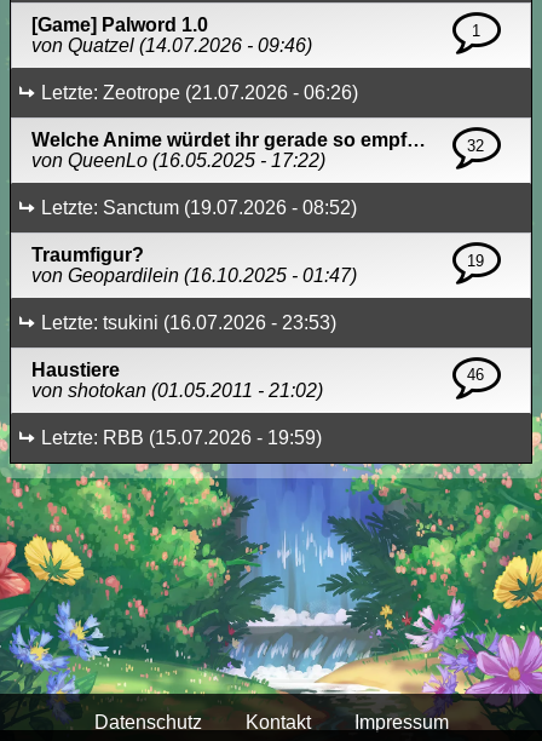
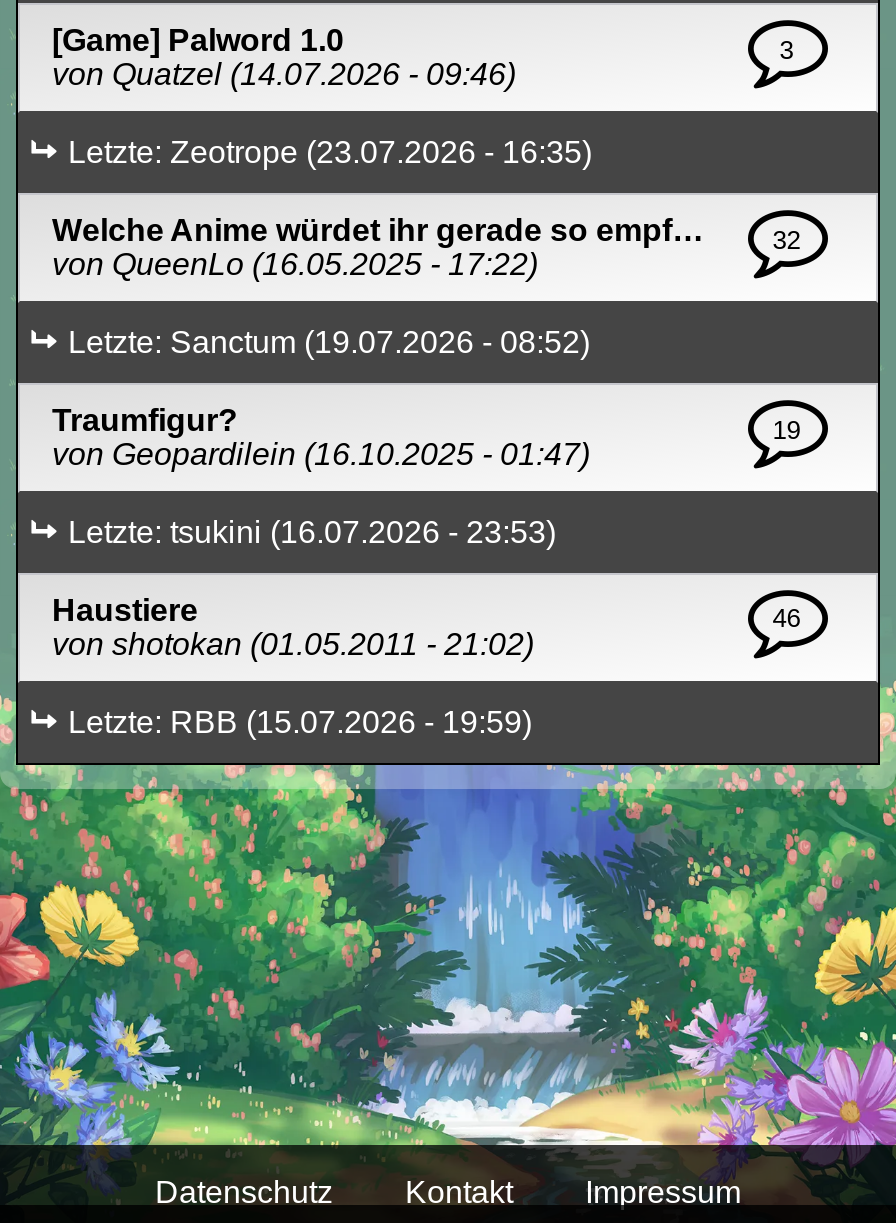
[471,22,480,40] 1 -> [779,35,793,65] 3
[31,83,358,103] Letzte: Zeotrope (21.07.2026 - 06:26) -> [52,136,592,170] Letzte: Zeotrope (23.07.2026 - 16:35)

